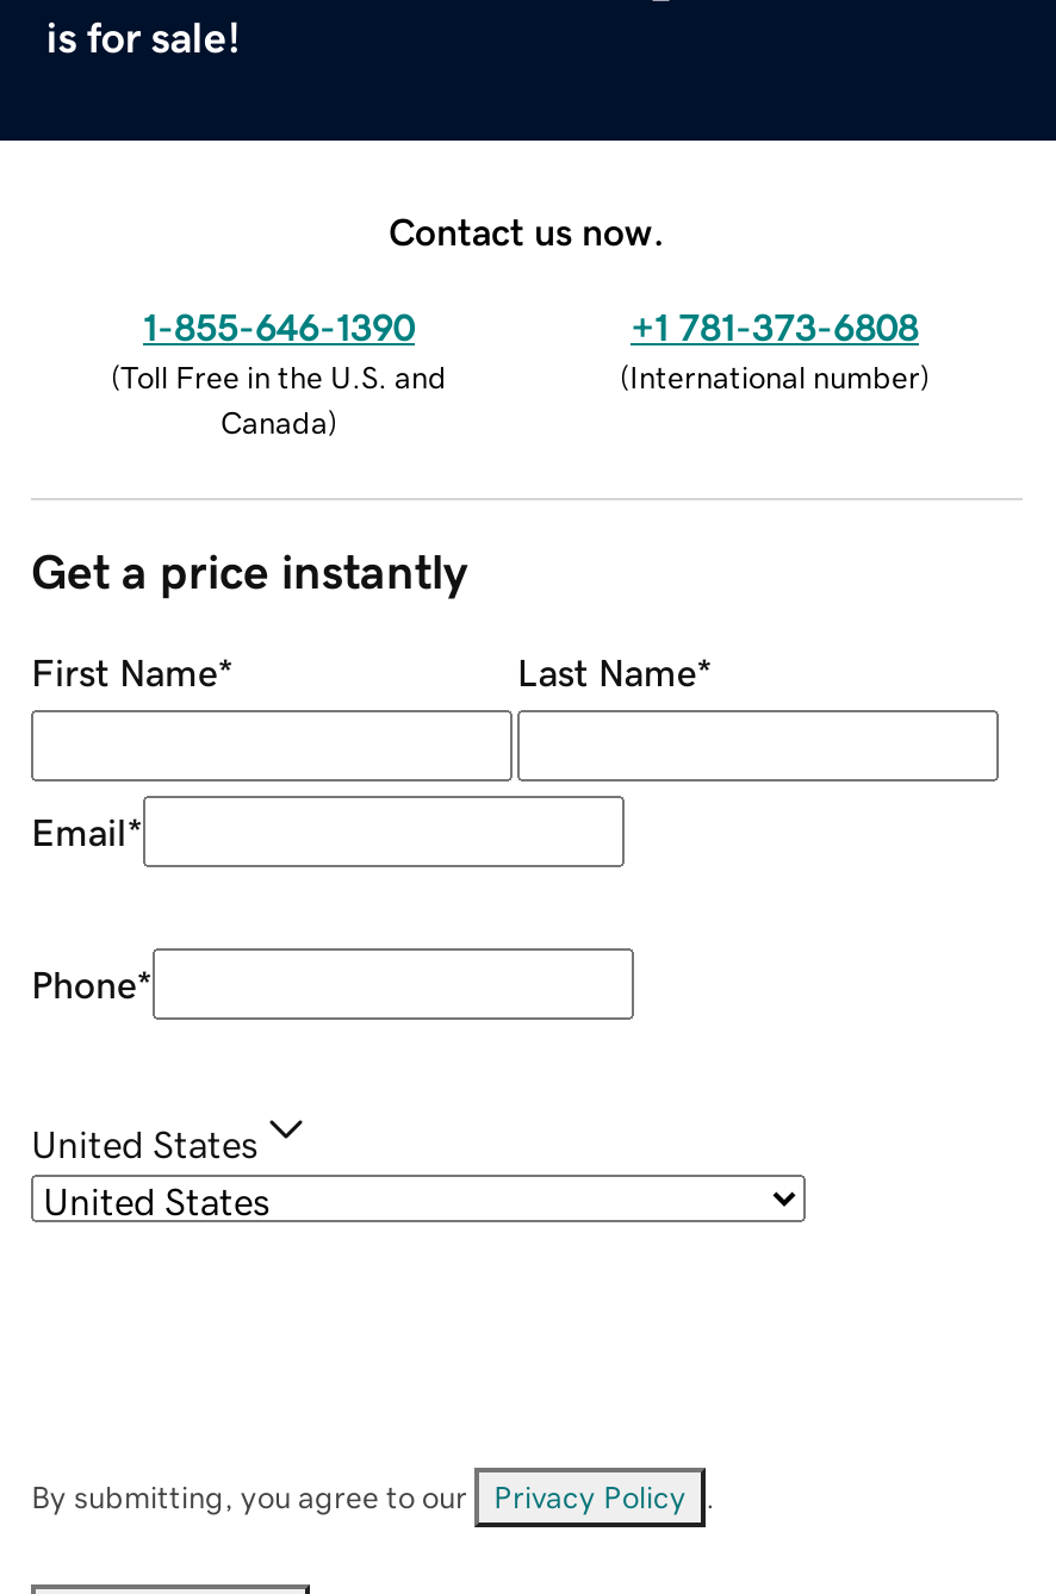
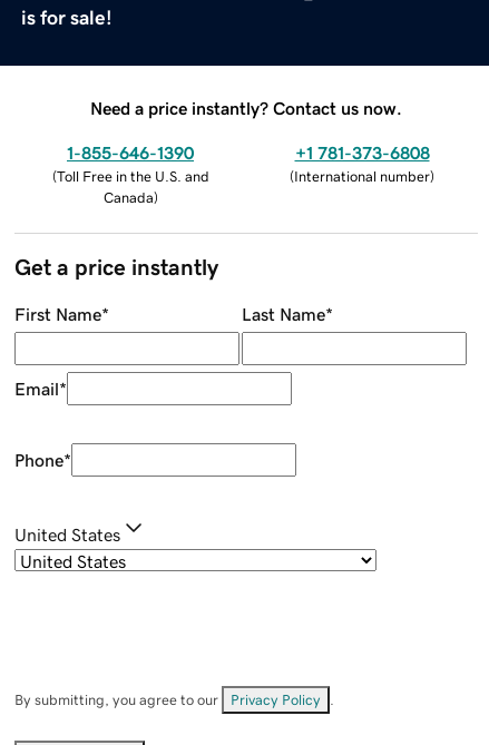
[389,211,665,249] Contact us now. -> [90,99,402,116] Need a price instantly? Contact us now.

